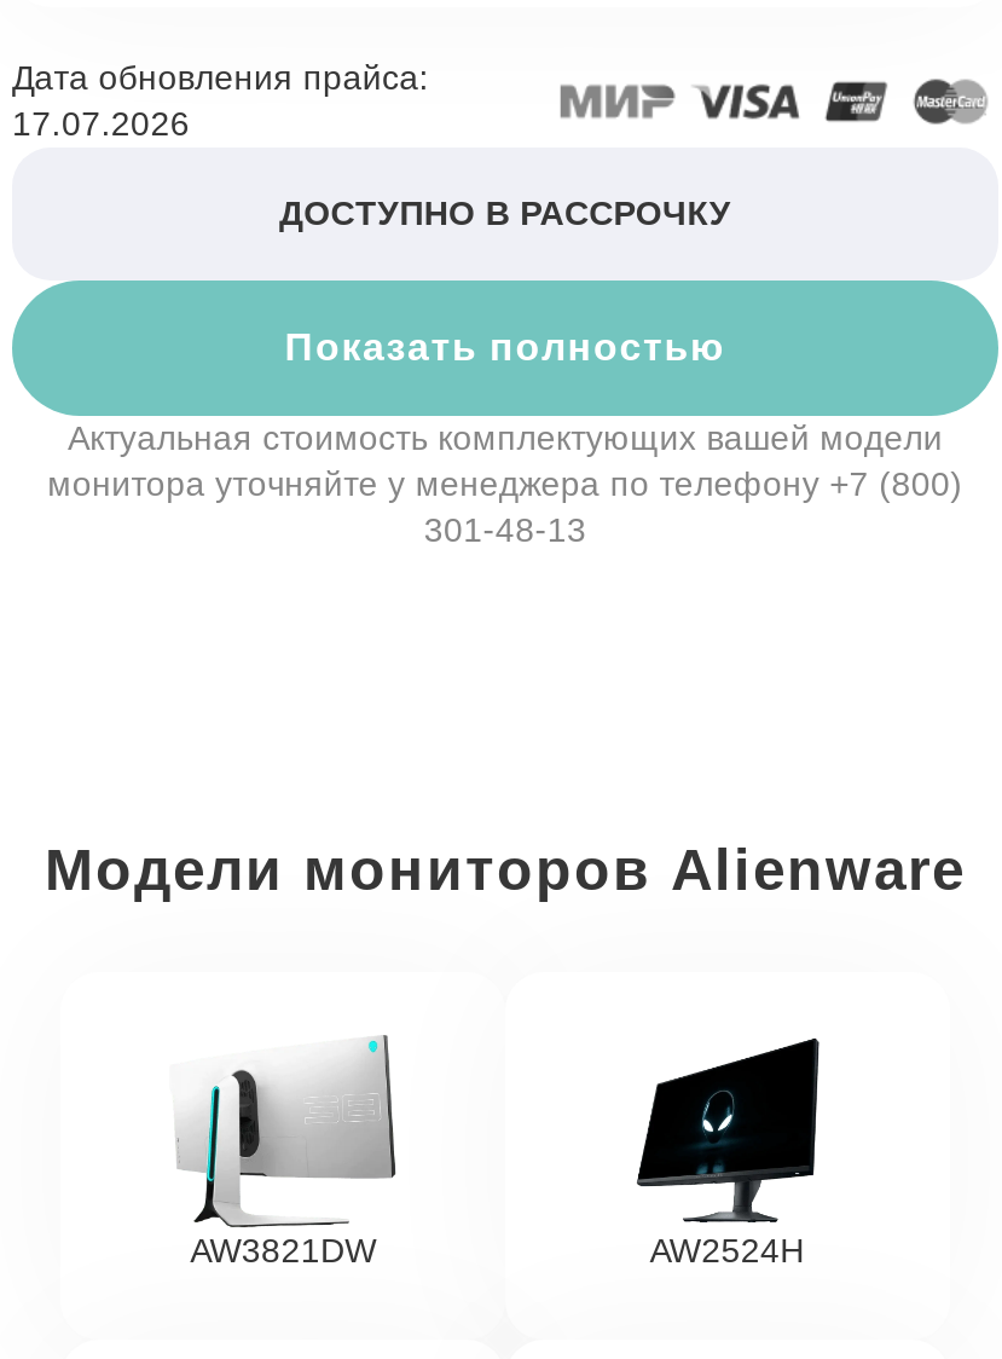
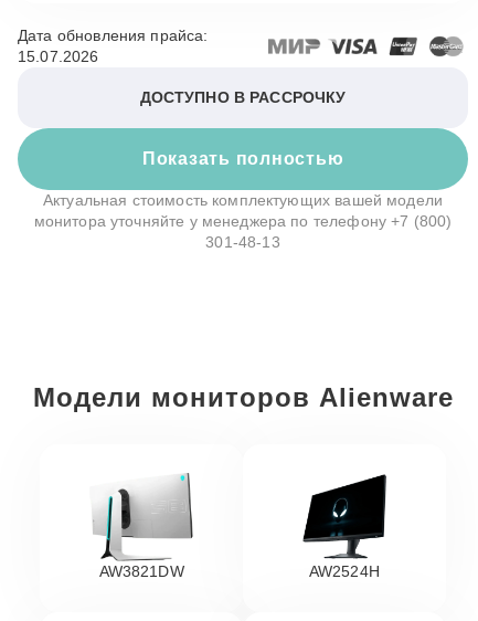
[12,104,190,143] 17.07.2026 -> [18,48,99,65] 15.07.2026

